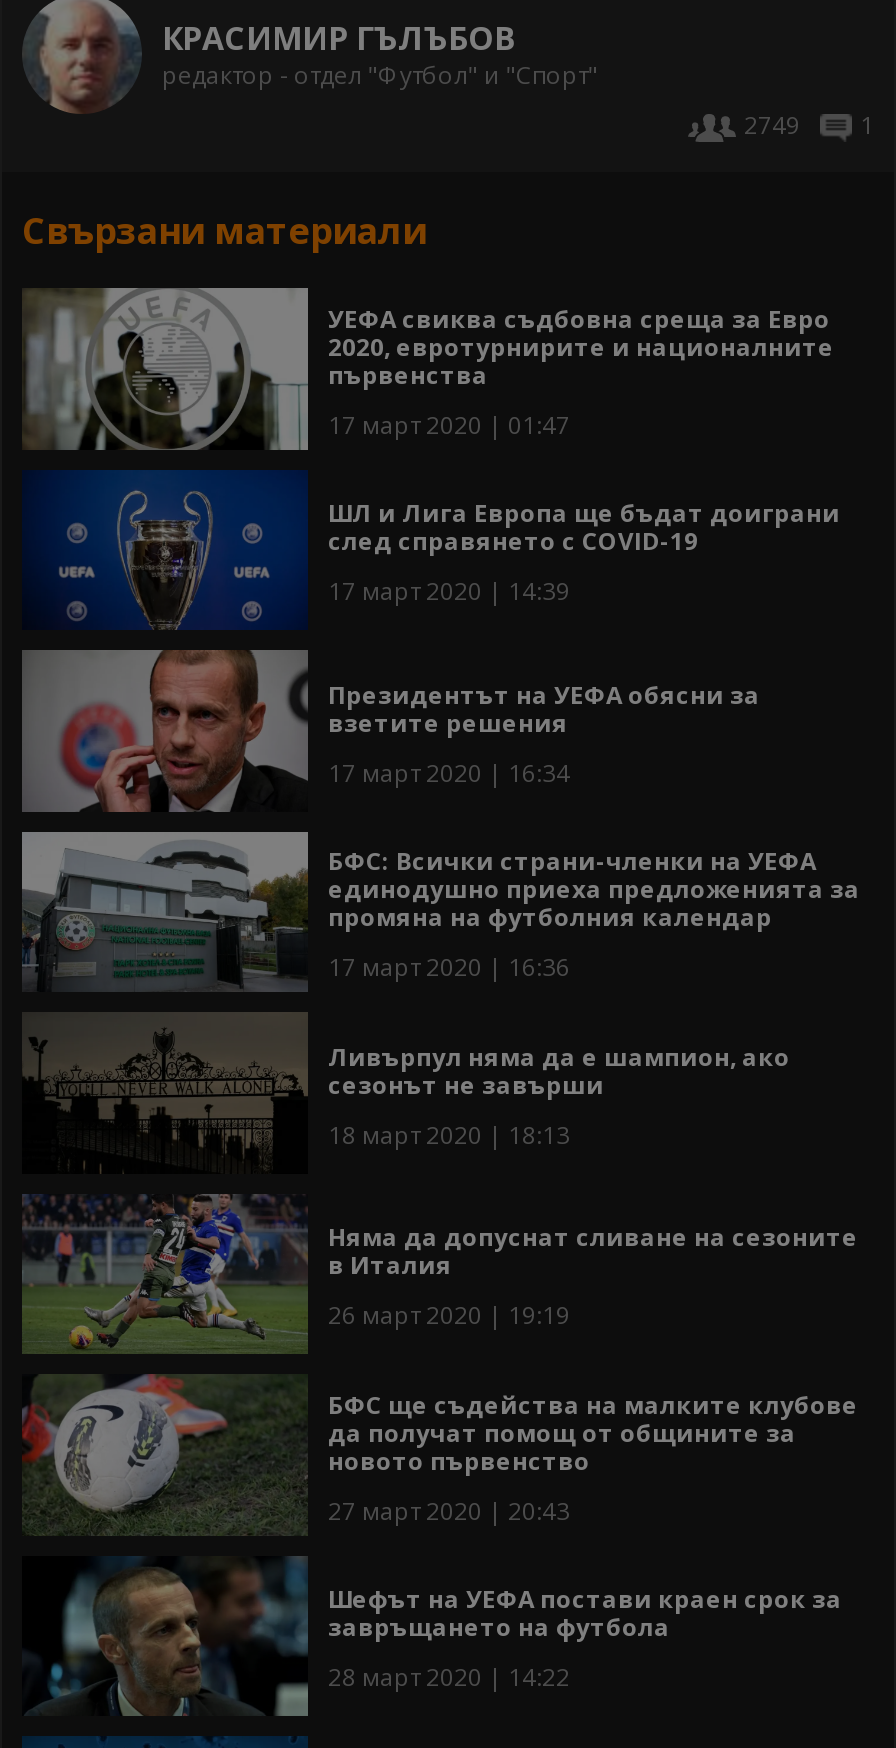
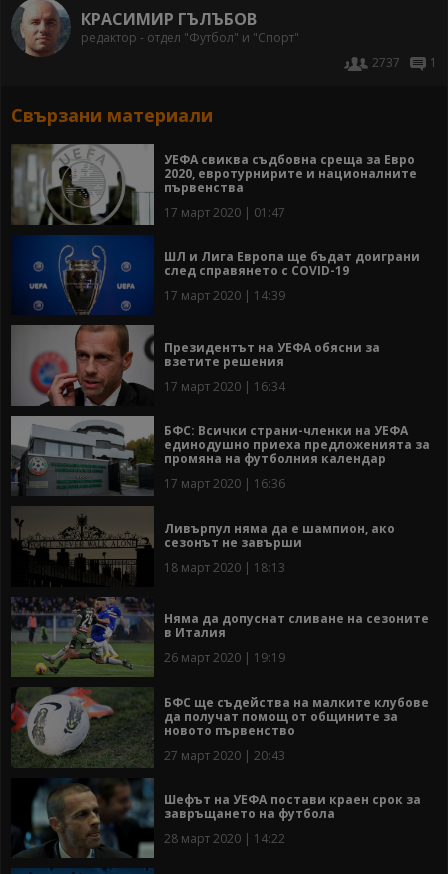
[744,108,874,142] 2749 1 -> [372,54,437,71] 2737 1

